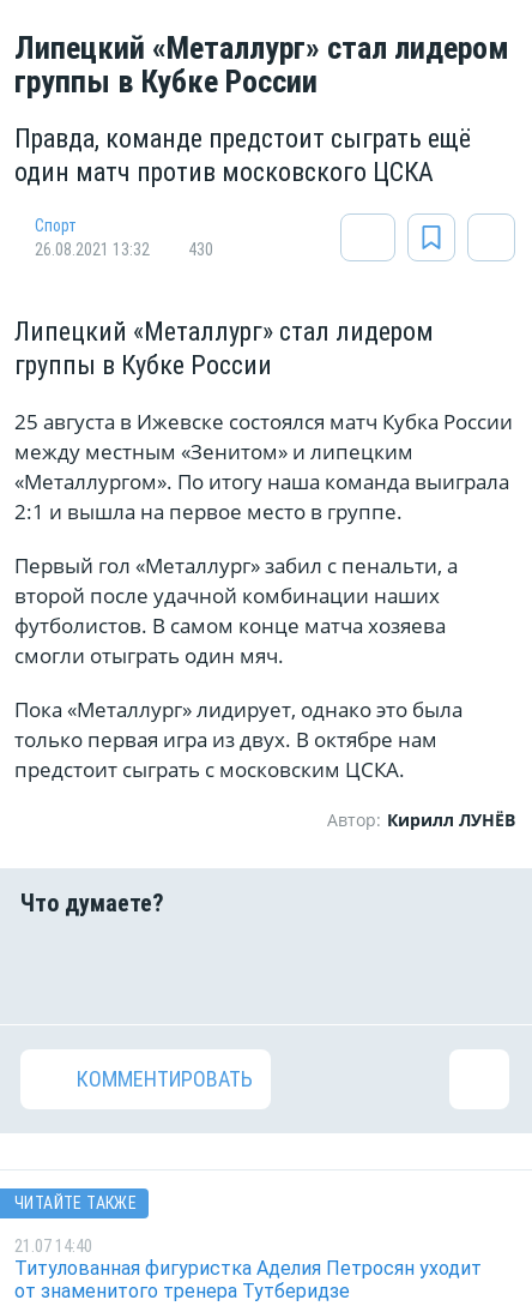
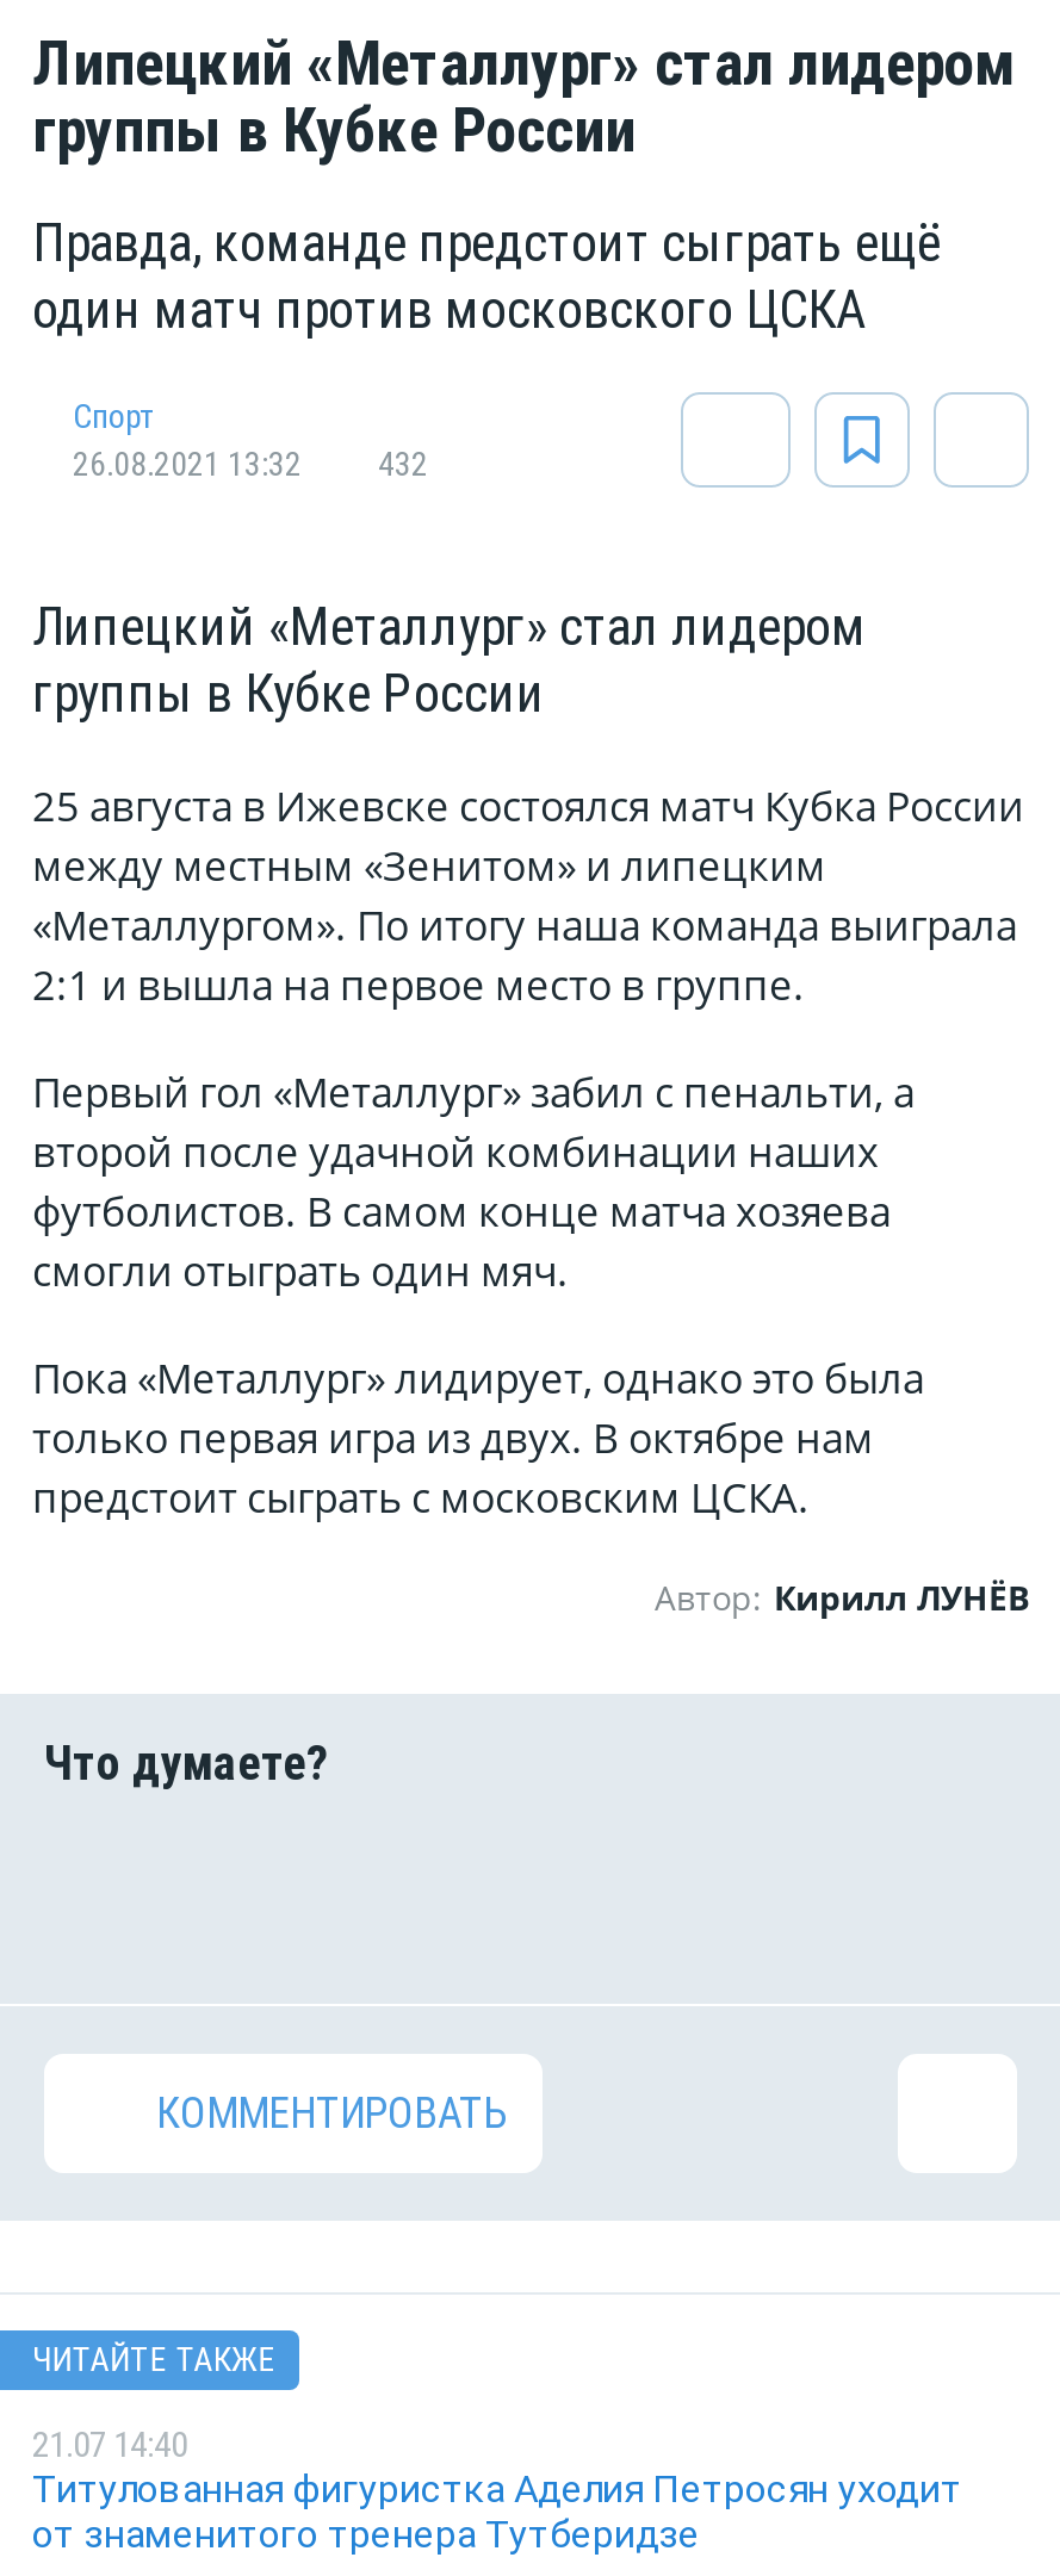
[35,240,213,260] 26.08.2021 13:32 430 -> [73,446,428,484] 26.08.2021 13:32 432

